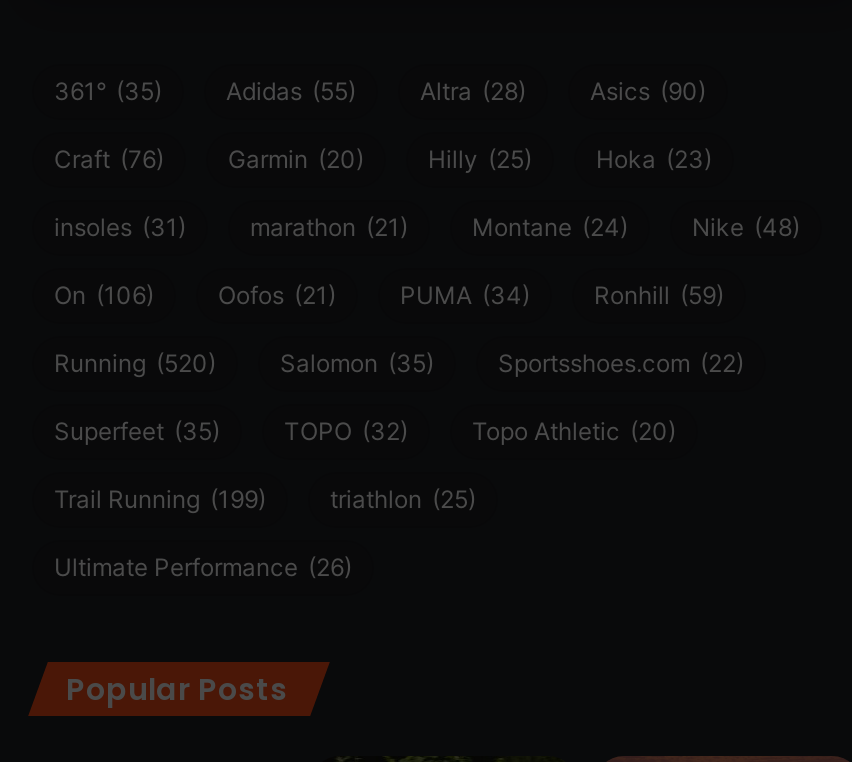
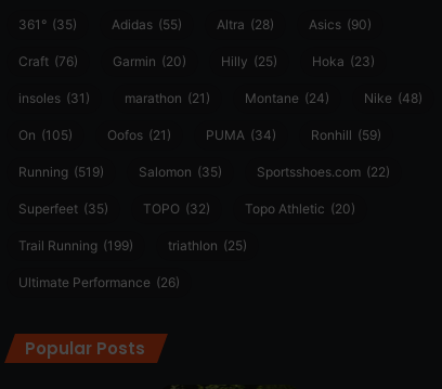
[54,279,154,309] On (106) -> [18,127,73,144] On (105)
[54,347,216,377] Running (520) -> [18,164,104,180] Running (519)

